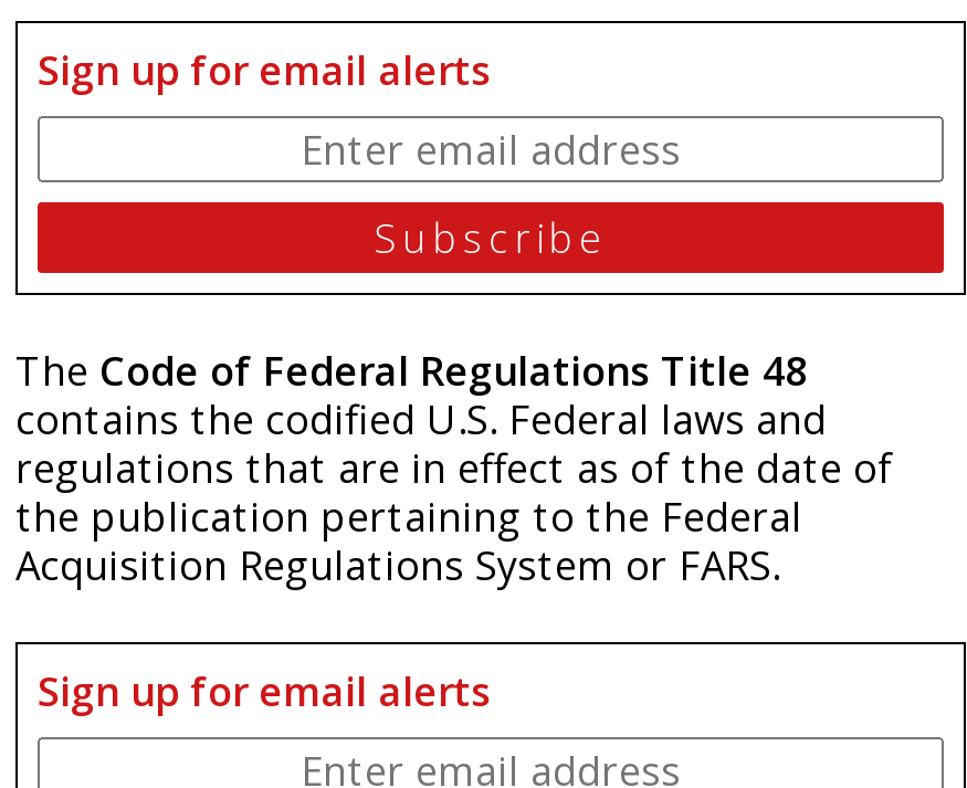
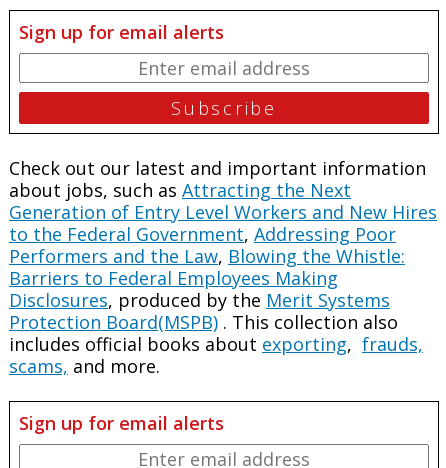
[15,343,893,590] The Code of Federal Regulations Title 48 | contains the codified U.S. Federal laws and | regulations that are in effect as of the date of | the publication pertaining to the Federal | Acquisition Regulations System or FARS. -> [9,156,437,378] Check out our latest and important information | about jobs, such as Attracting the Next | Generation of Entry Level Workers and New Hires | to the Federal Government,Addressing Poor | Performers and the Law,Blowing the Whistle: | Barriers to Federal Employees Making | Disclosures, produced by theMerit Systems | Protection Board(MSPB). This collection also | includes official books about exporting, frauds, | scams, and more.

